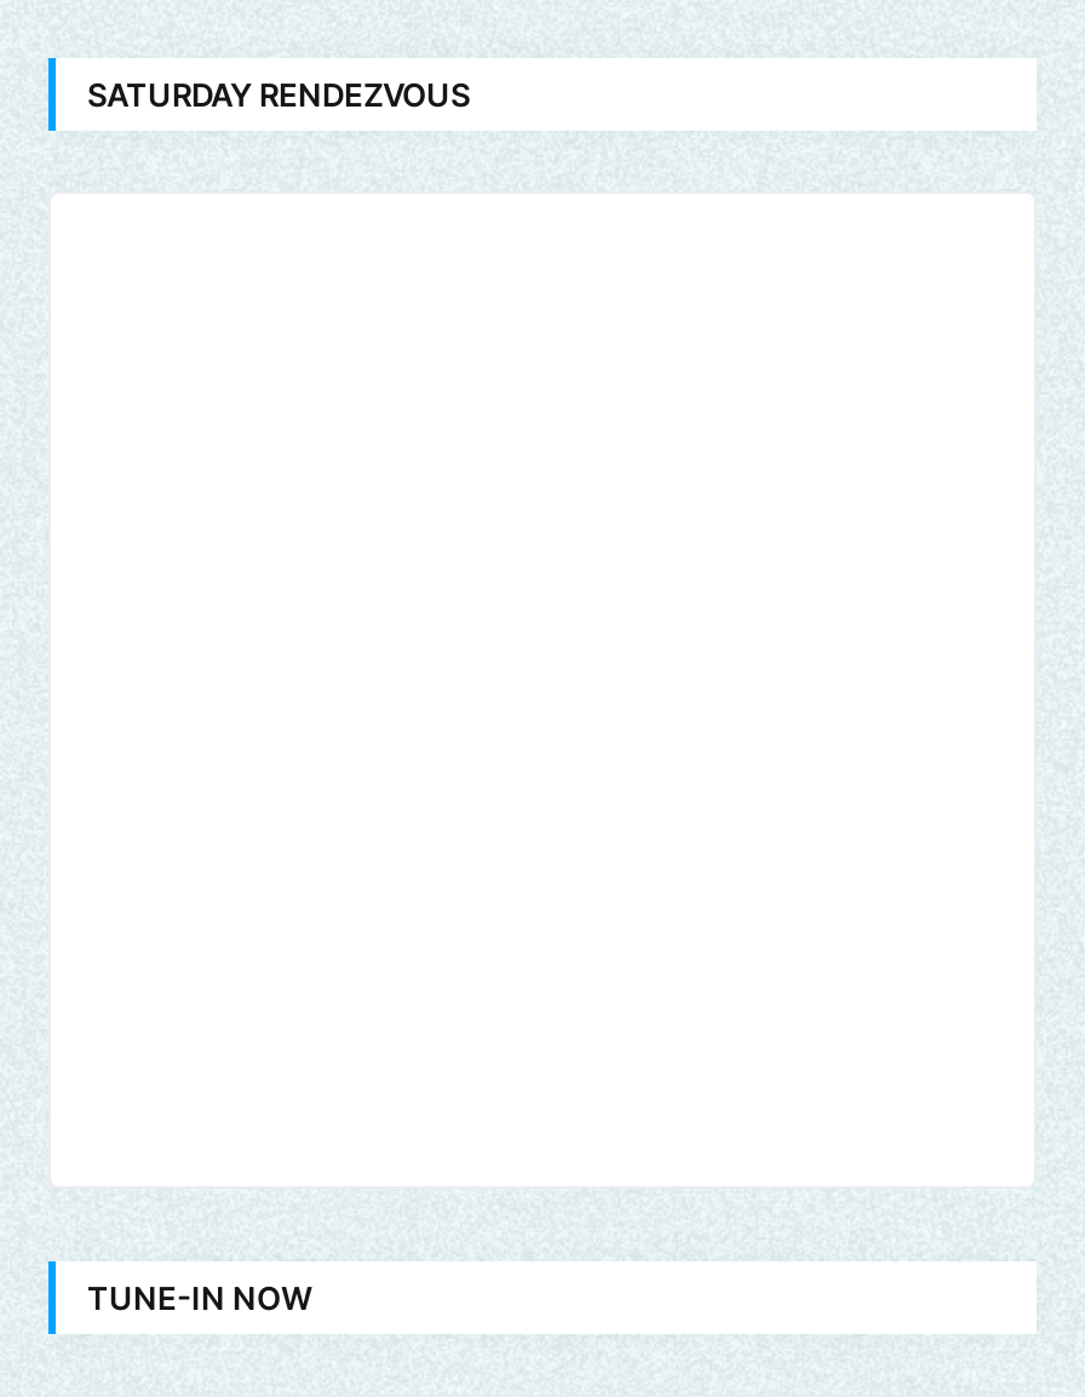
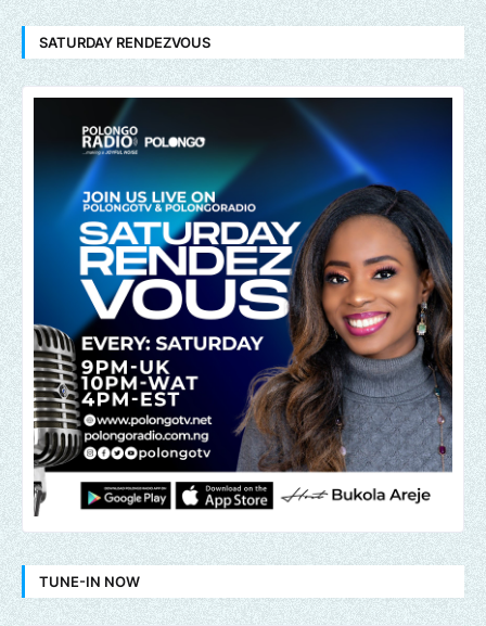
none -> [33,97,453,518] [image]

